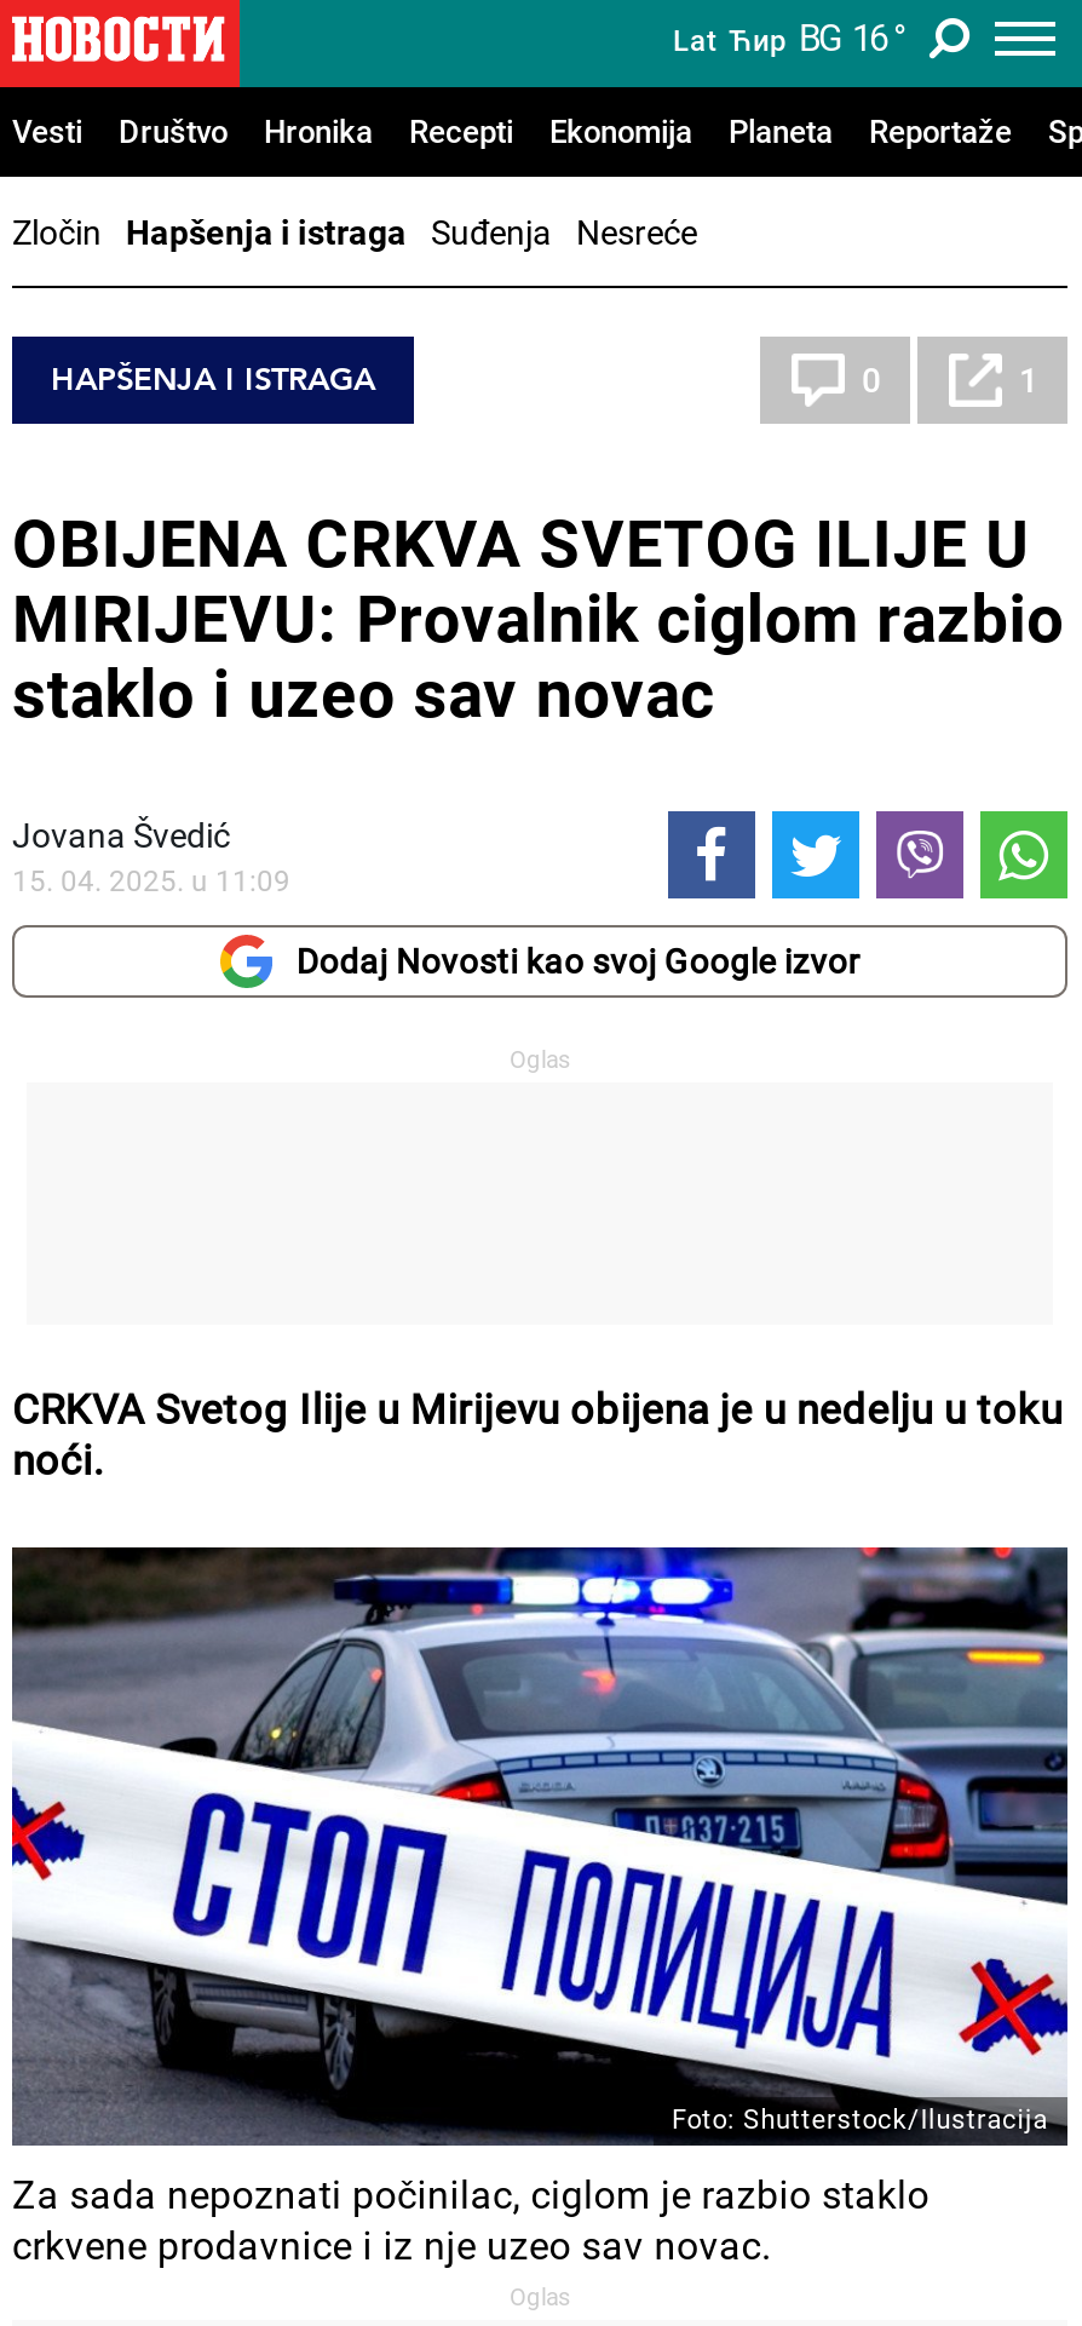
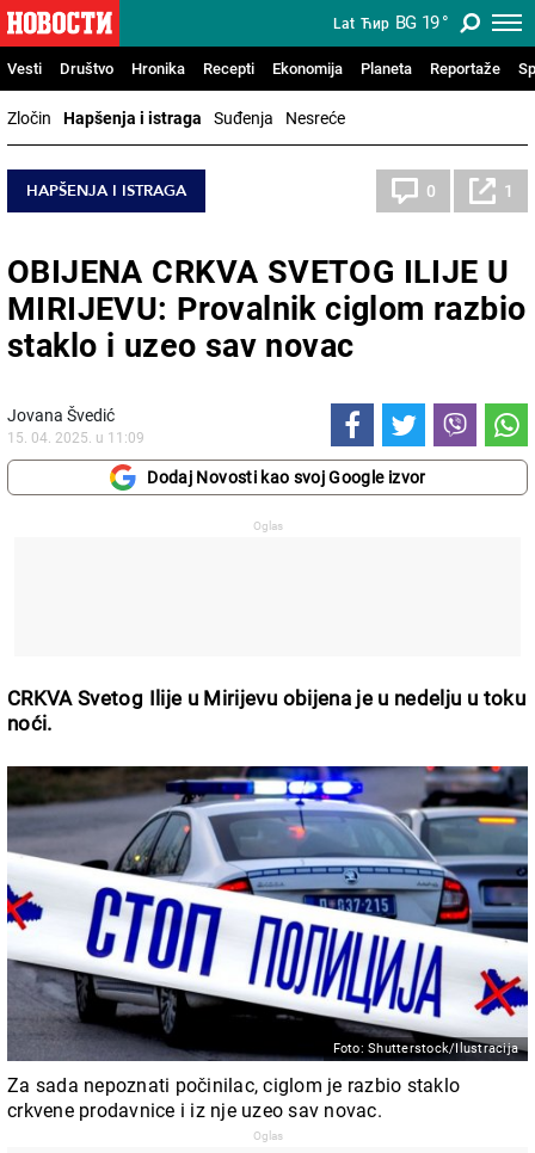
[673,17,905,61] Lat Ћир BG 16° -> [333,12,448,34] Lat Ћир BG 19°

